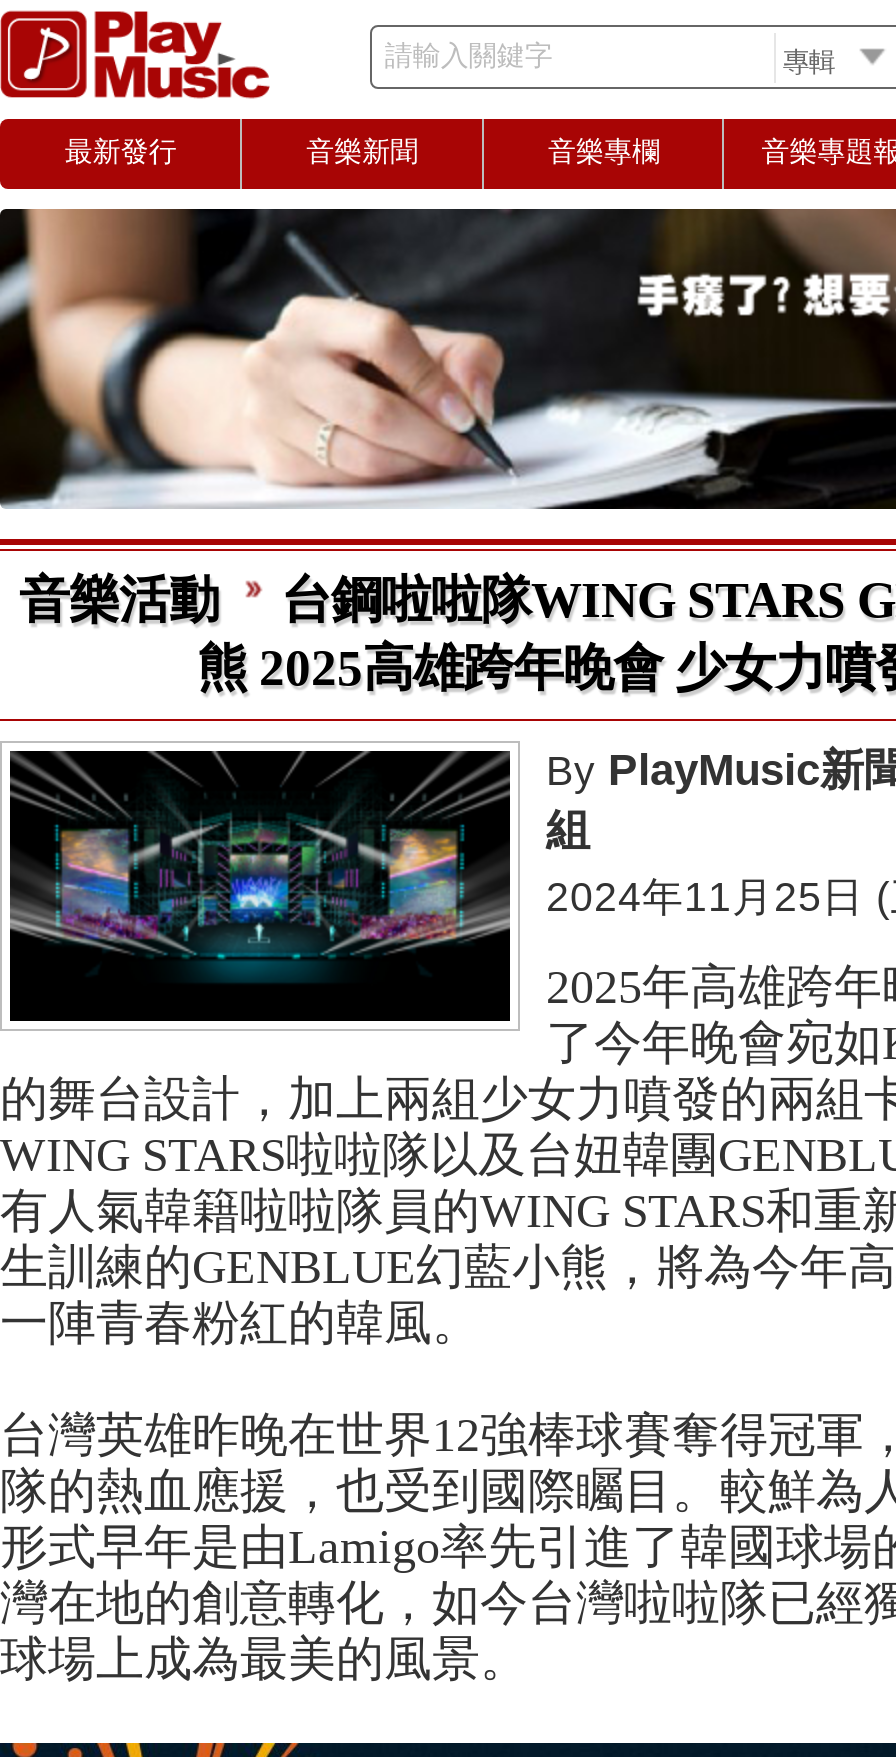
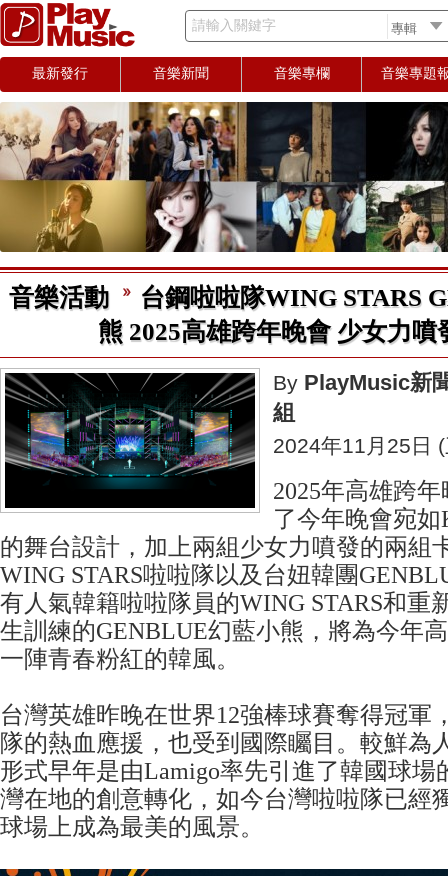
[6,207,890,511] [image] -> [3,101,445,253] [image]

